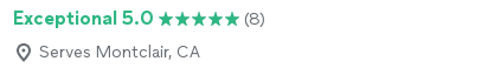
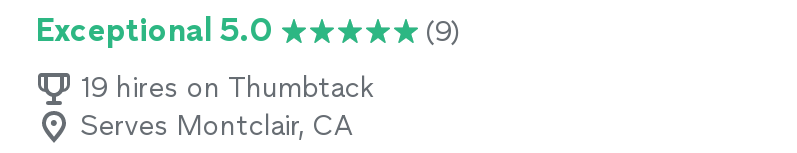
[244,9,265,29] (8) -> [80,15,460,106] (9) | 19 hires on Thumbtack

